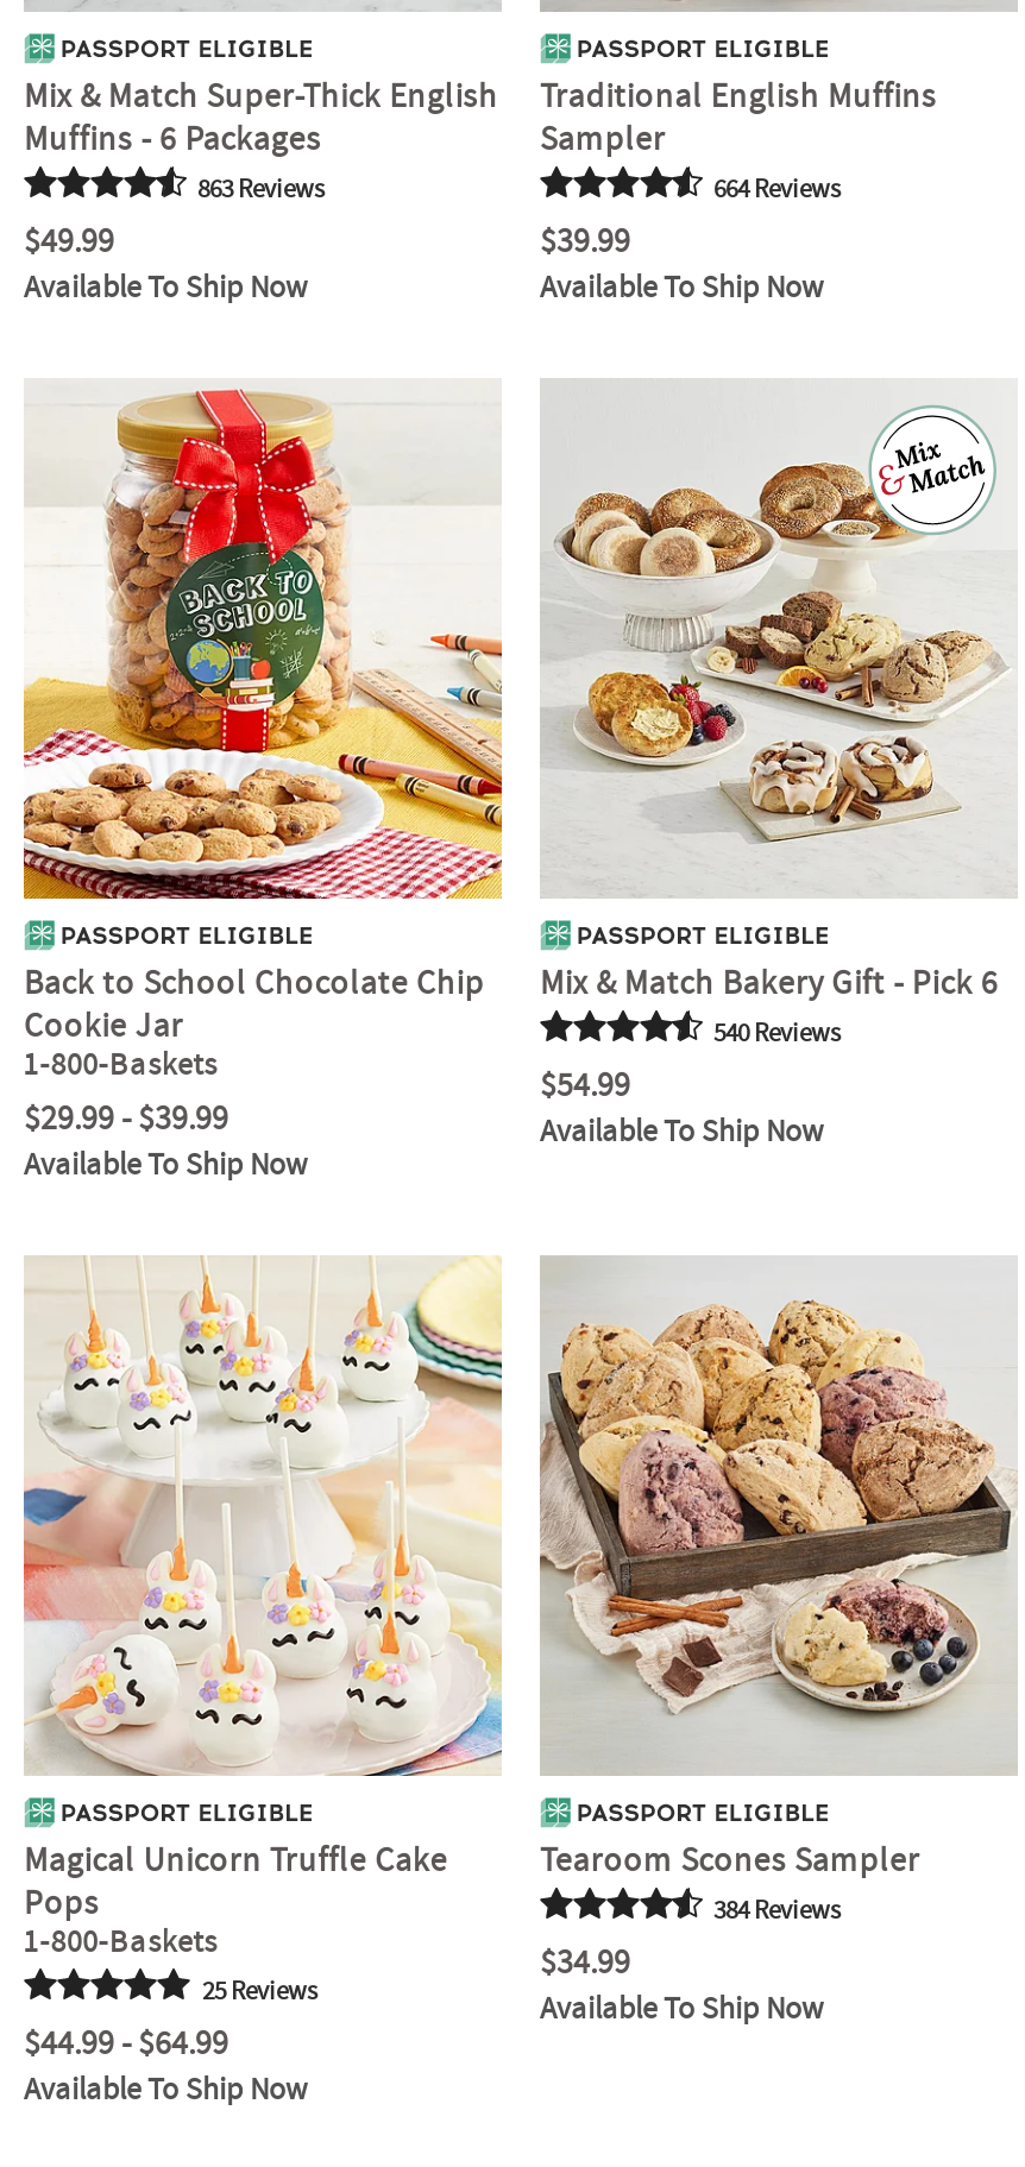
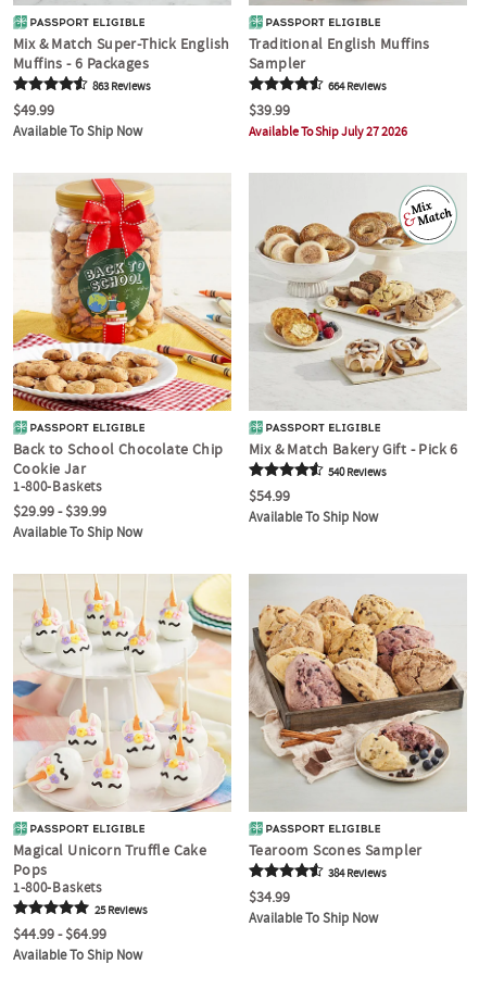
[540,265,823,305] Available To Ship Now -> [249,122,407,139] Available To Ship July 27 2026

